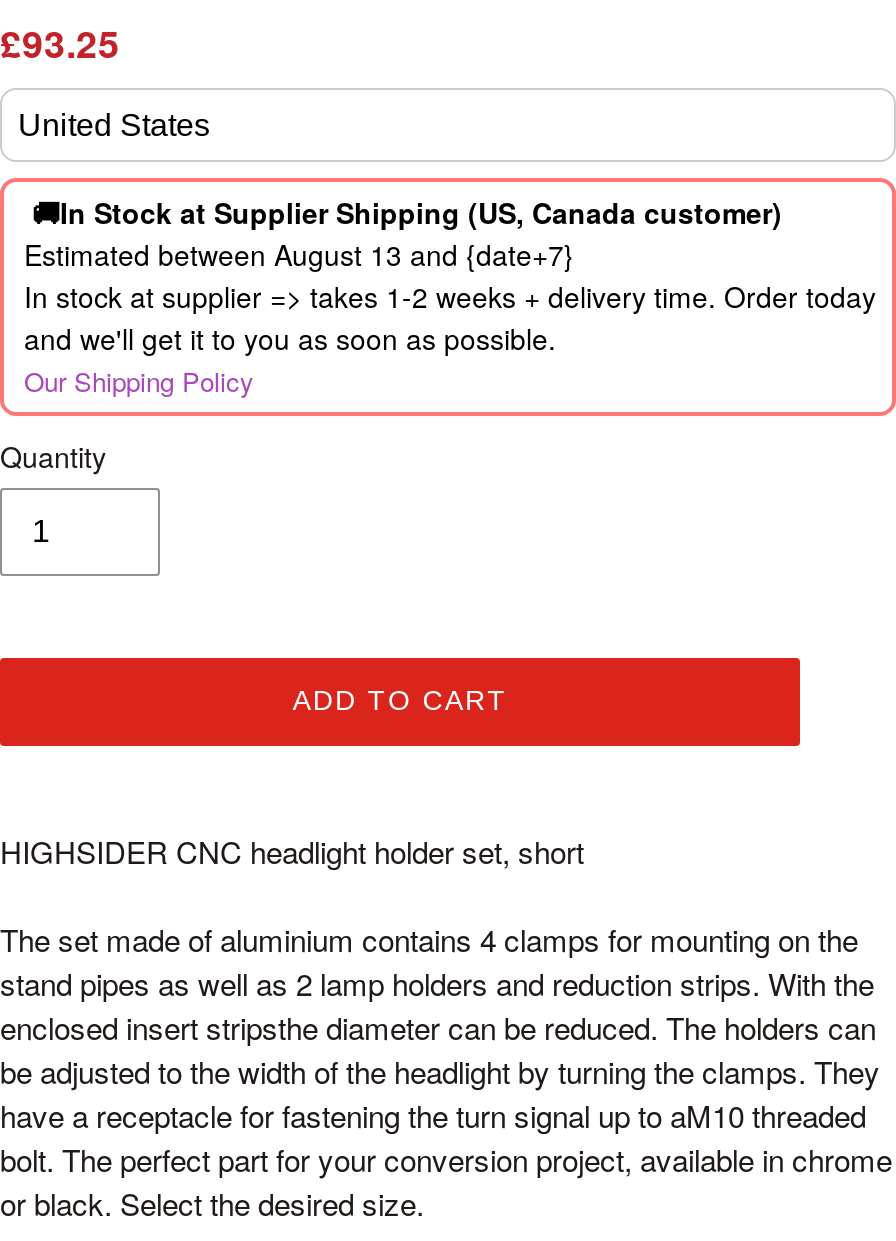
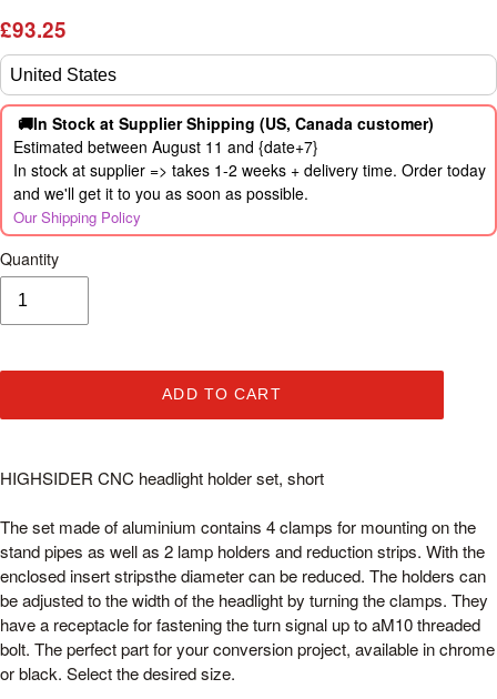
[24,234,574,274] Estimated between August 13 and {date+7} -> [13,135,318,157] Estimated between August 11 and {date+7}

